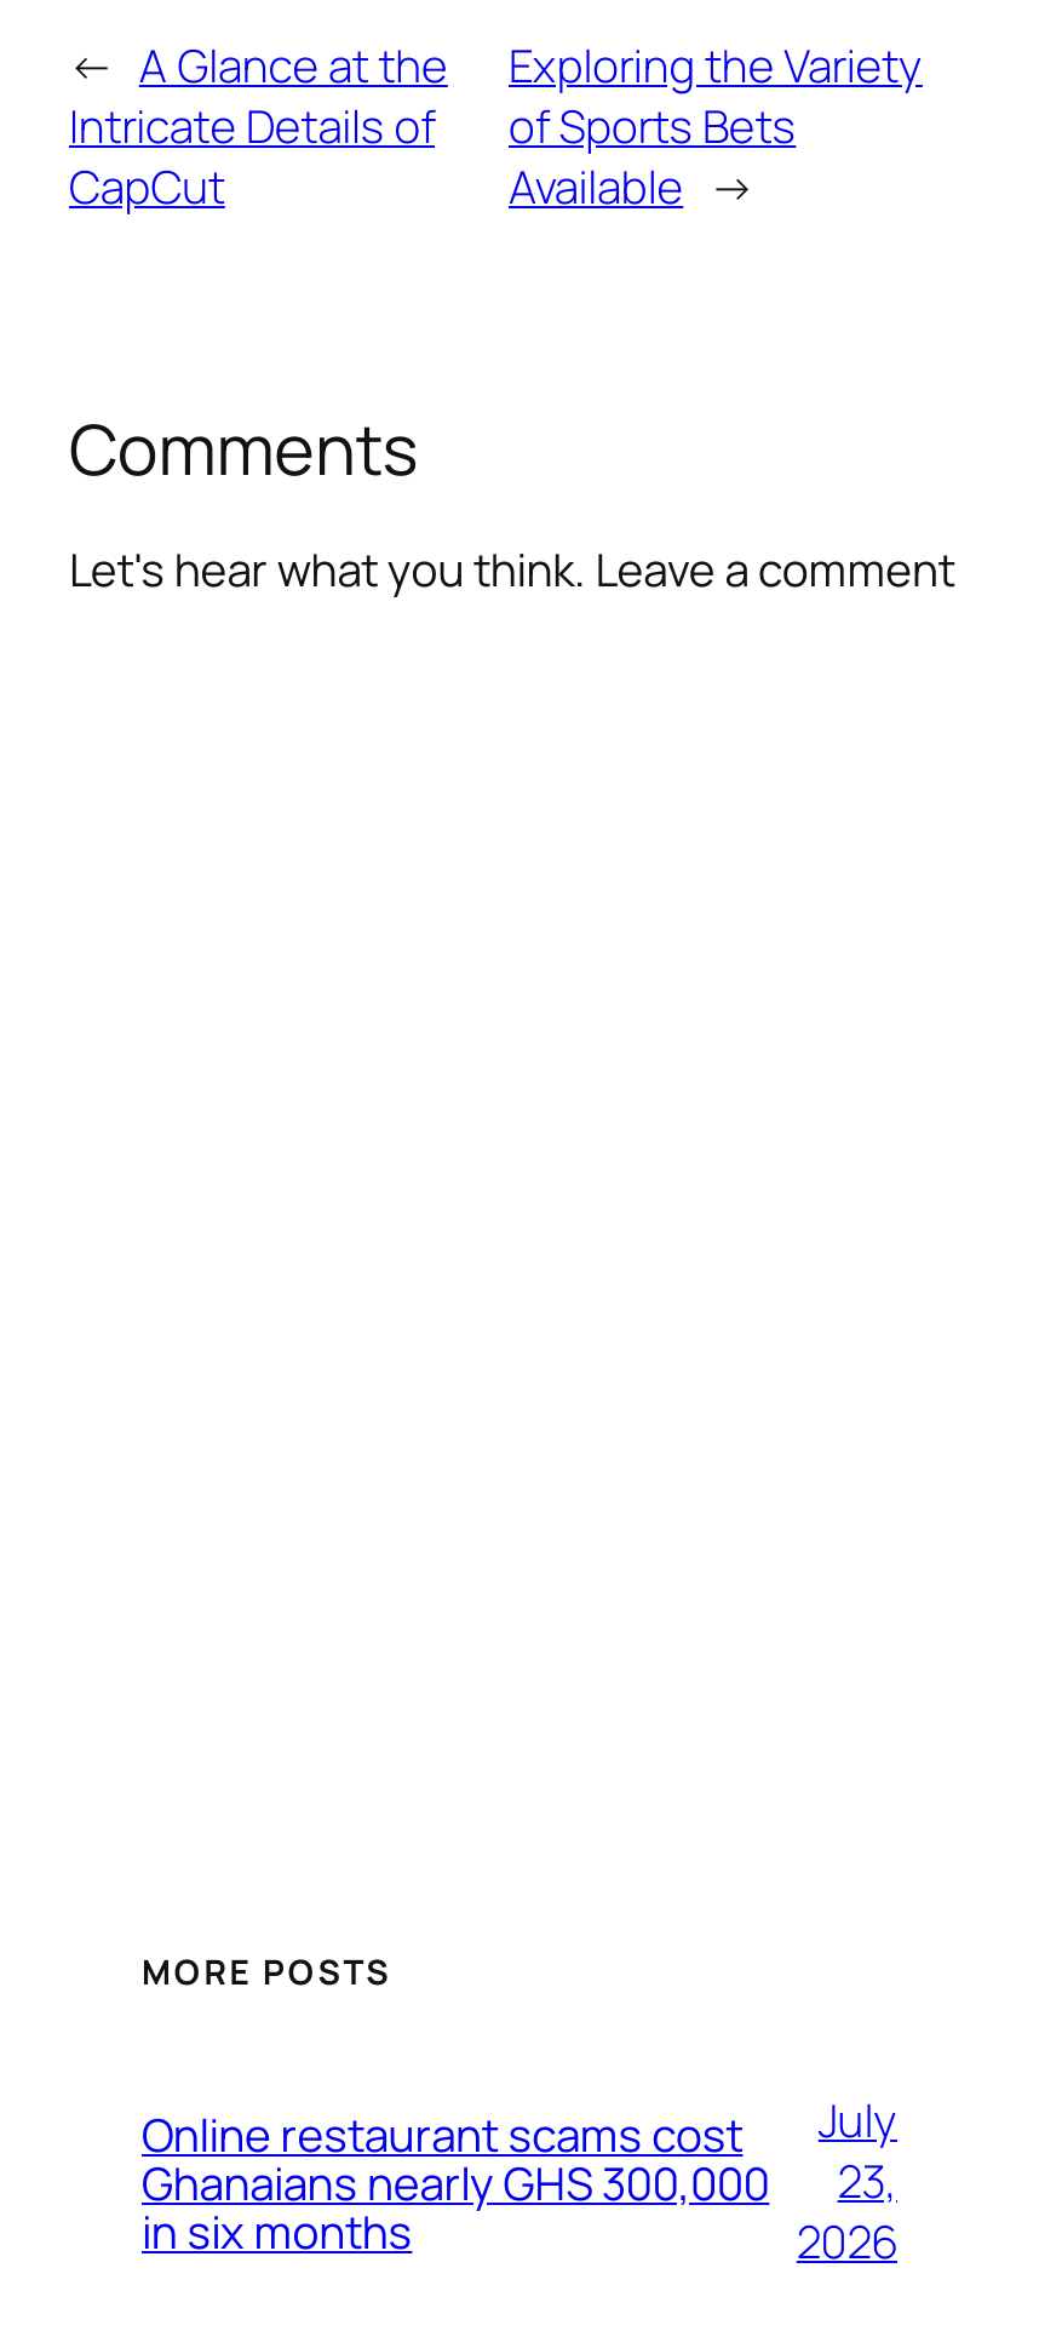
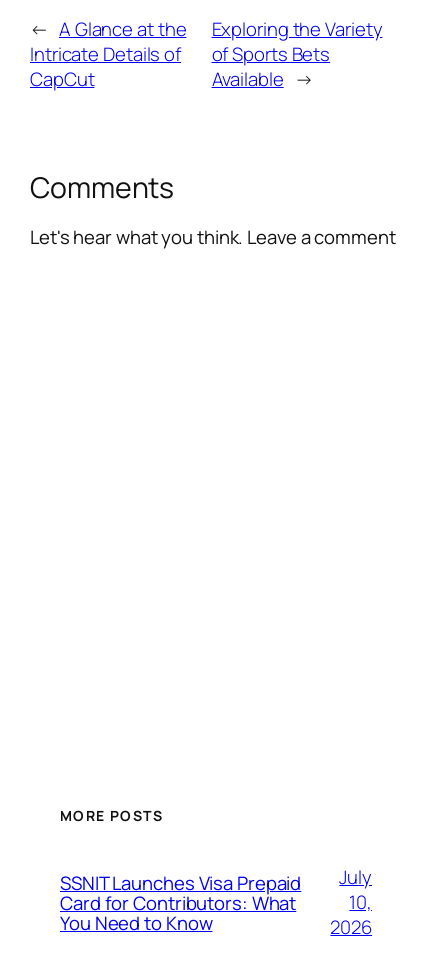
[142,2103,769,2263] Online restaurant scams cost | Ghanaians nearly GHS 300,000 | in six months -> [60,870,301,936] SSNIT Launches Visa Prepaid | Card for Contributors: What | You Need to Know
[837,2150,897,2213] 23, -> [349,889,372,915] 10,

